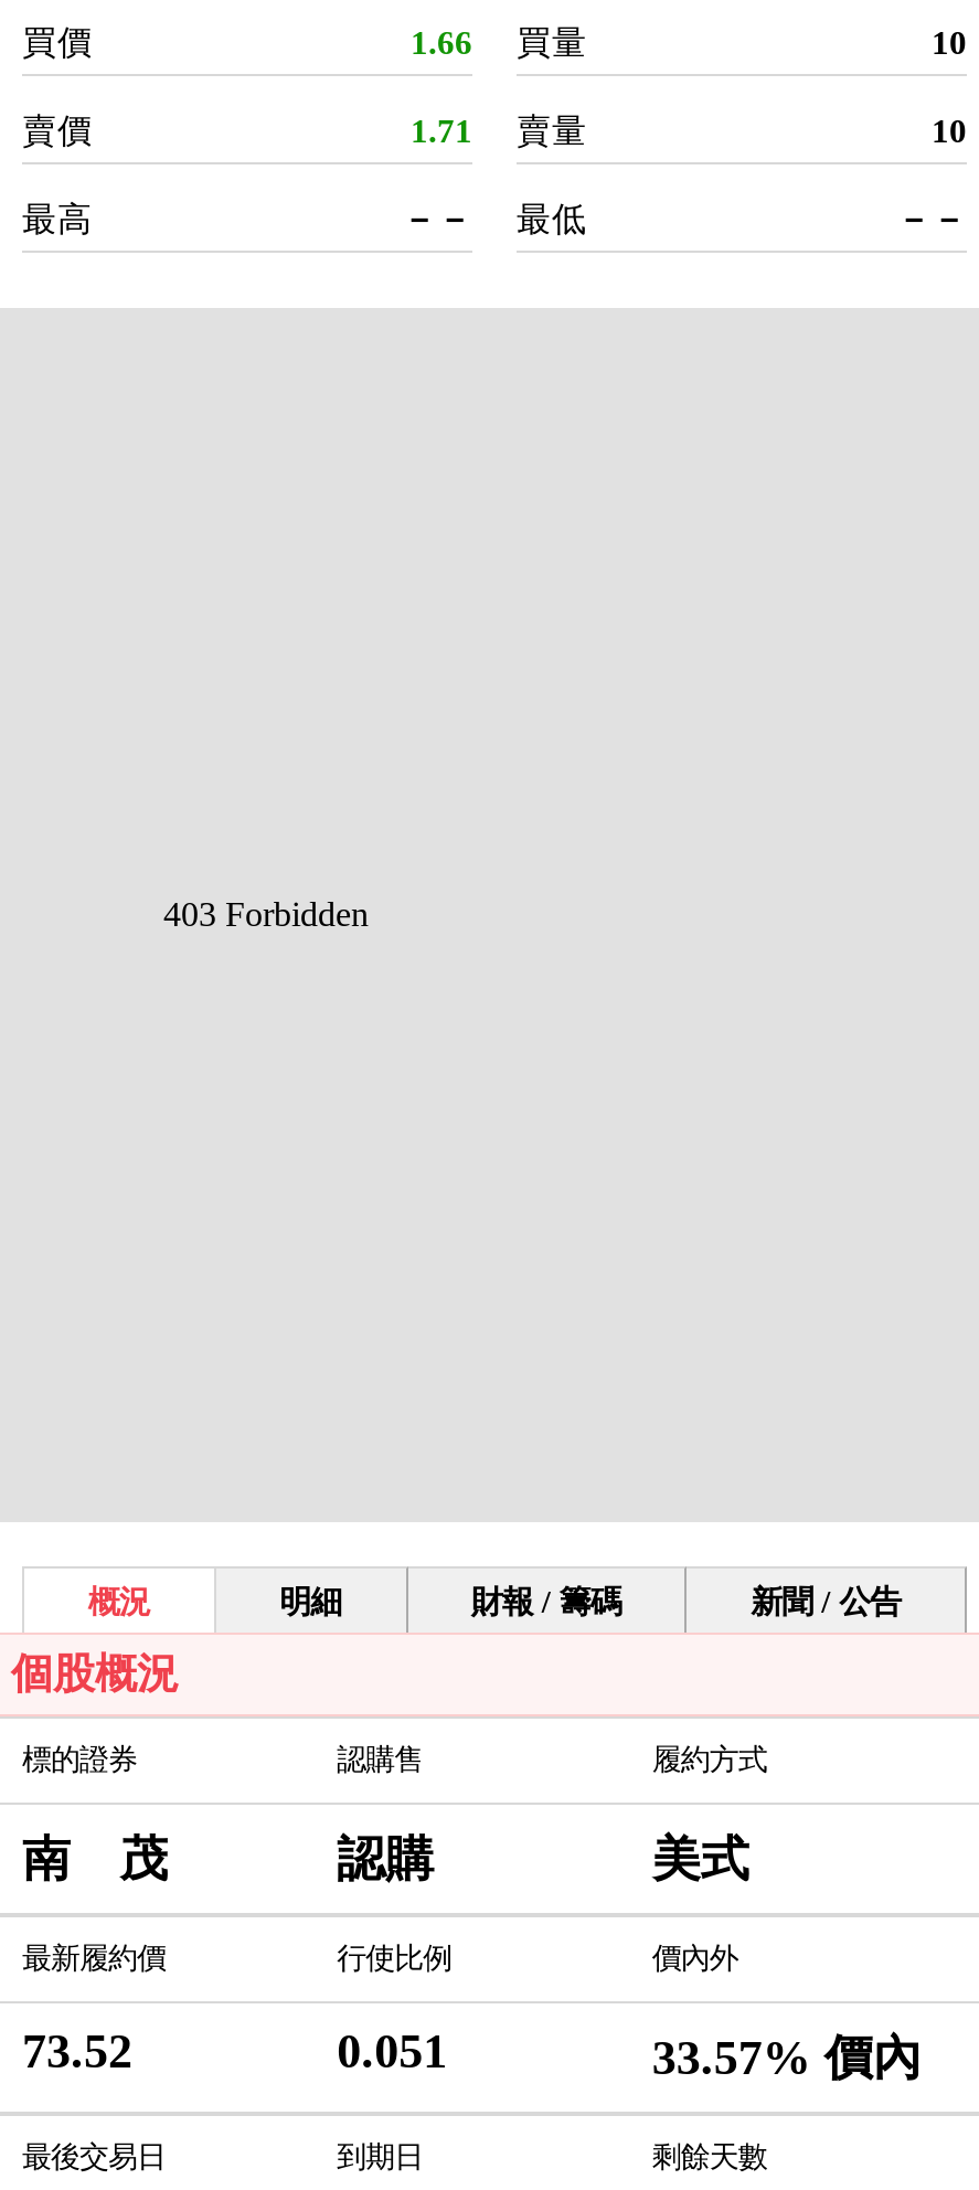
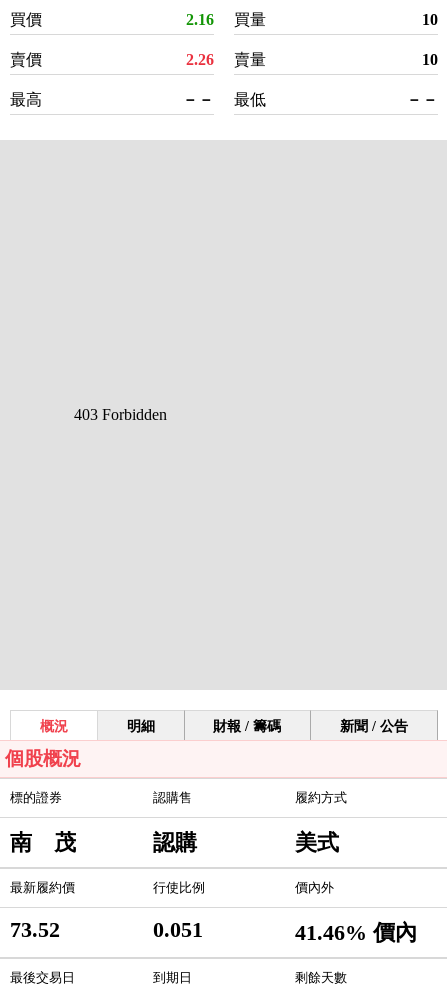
[411,23,587,61] 1.66 買量 -> [186,11,266,28] 2.16 買量
[411,111,472,149] 1.71 -> [186,51,214,68] 2.26
[652,2032,921,2085] 33.57% 價內 -> [295,921,417,945] 41.46% 價內

